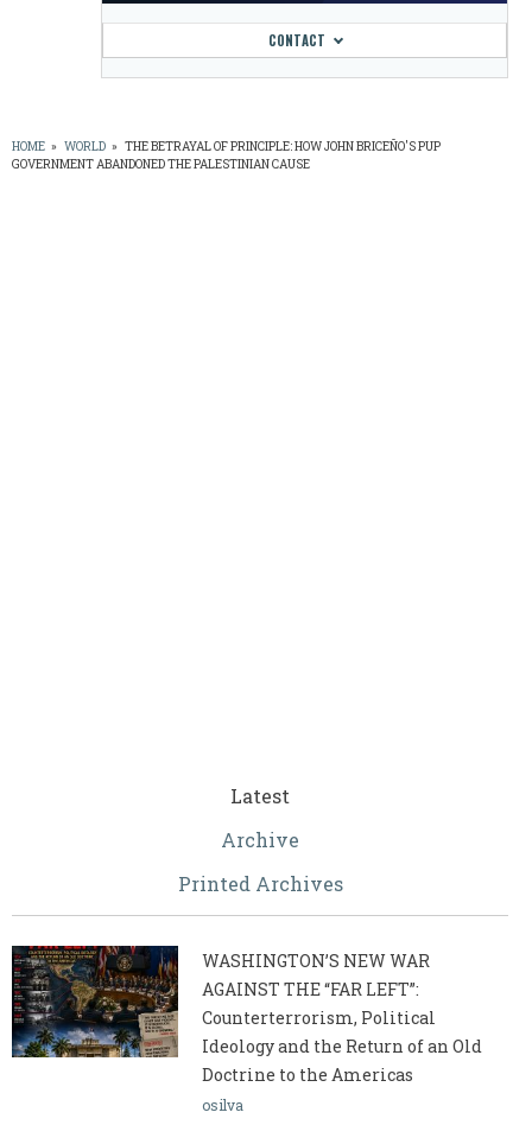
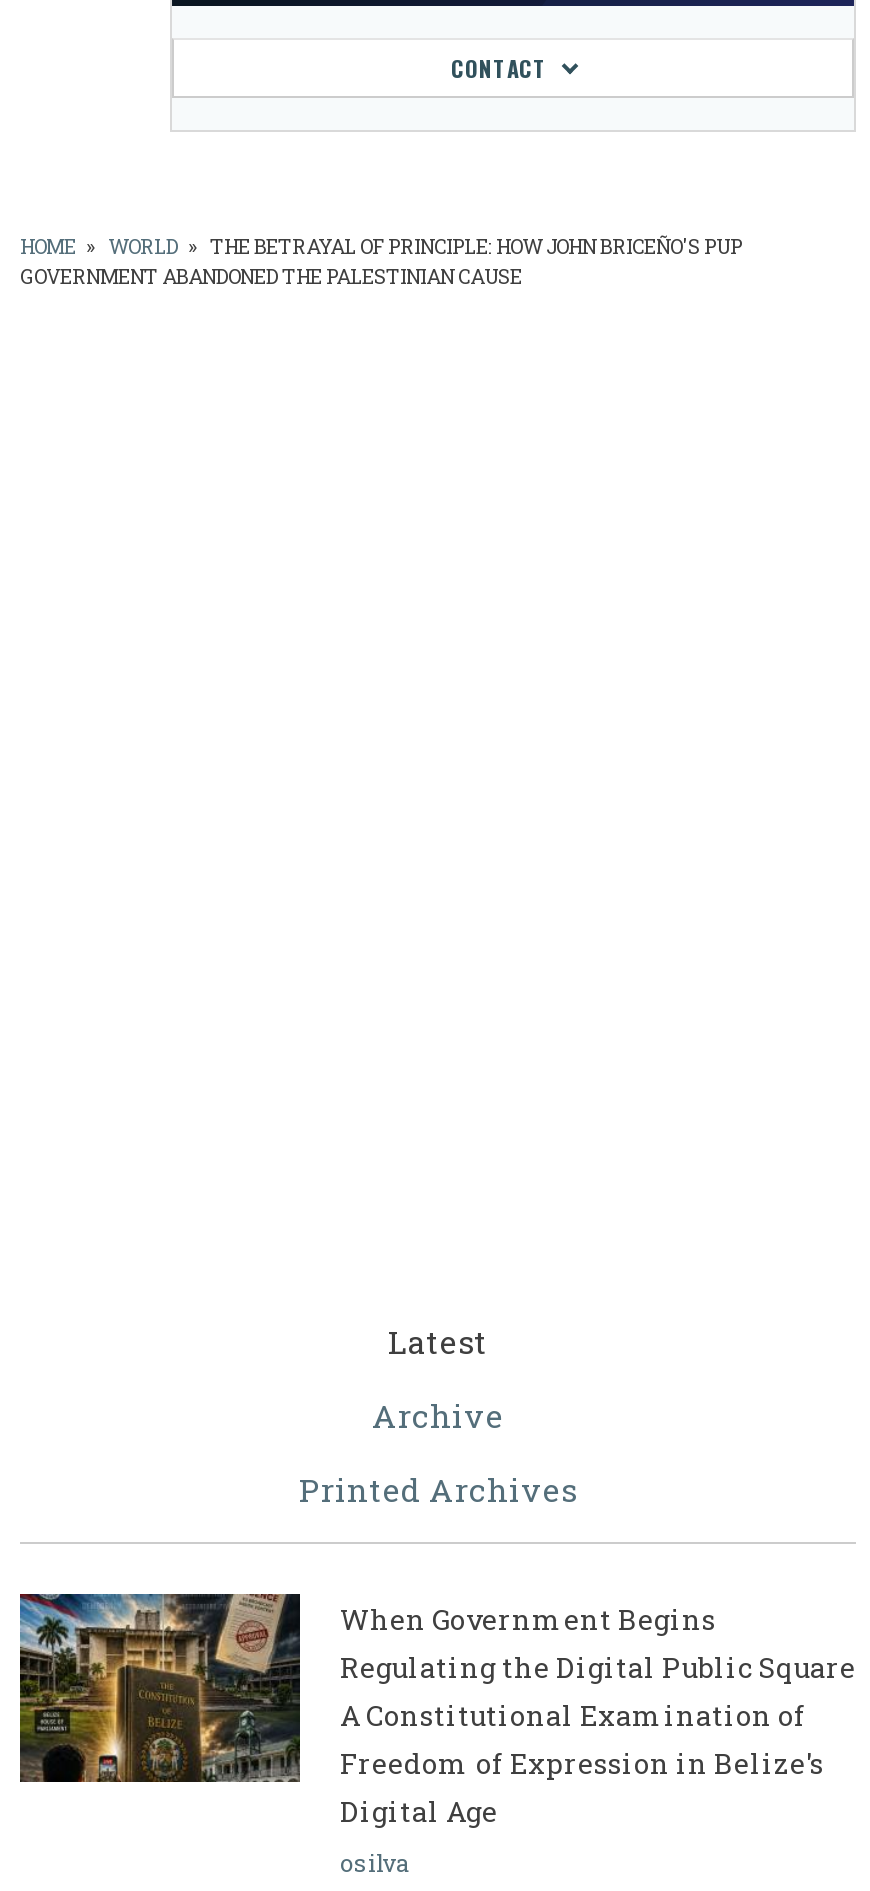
[11,945,482,1086] [image] | WASHINGTON’S NEW WAR | AGAINST THE “FAR LEFT”: | Counterterrorism, Political | Ideology and the Return of an Old | Doctrine to the Americas -> [18,1592,856,1831] [image] | When Government Begins | Regulating the Digital Public Square | A Constitutional Examination of | Freedom of Expression in Belize's | Digital Age

